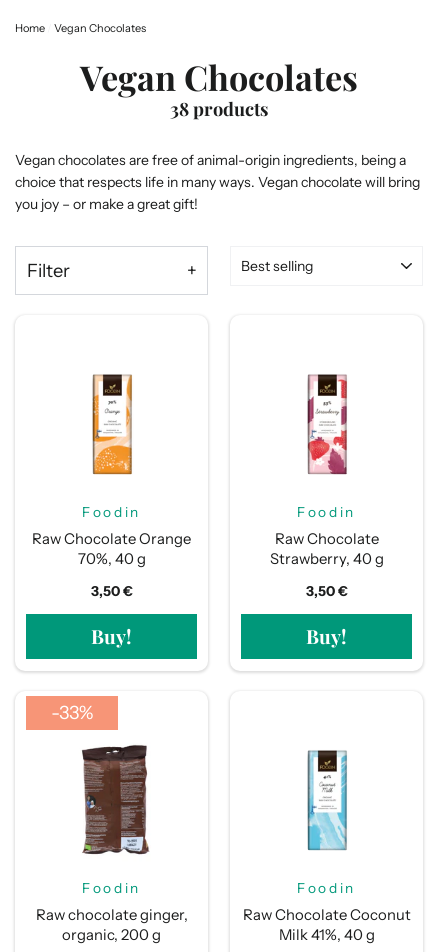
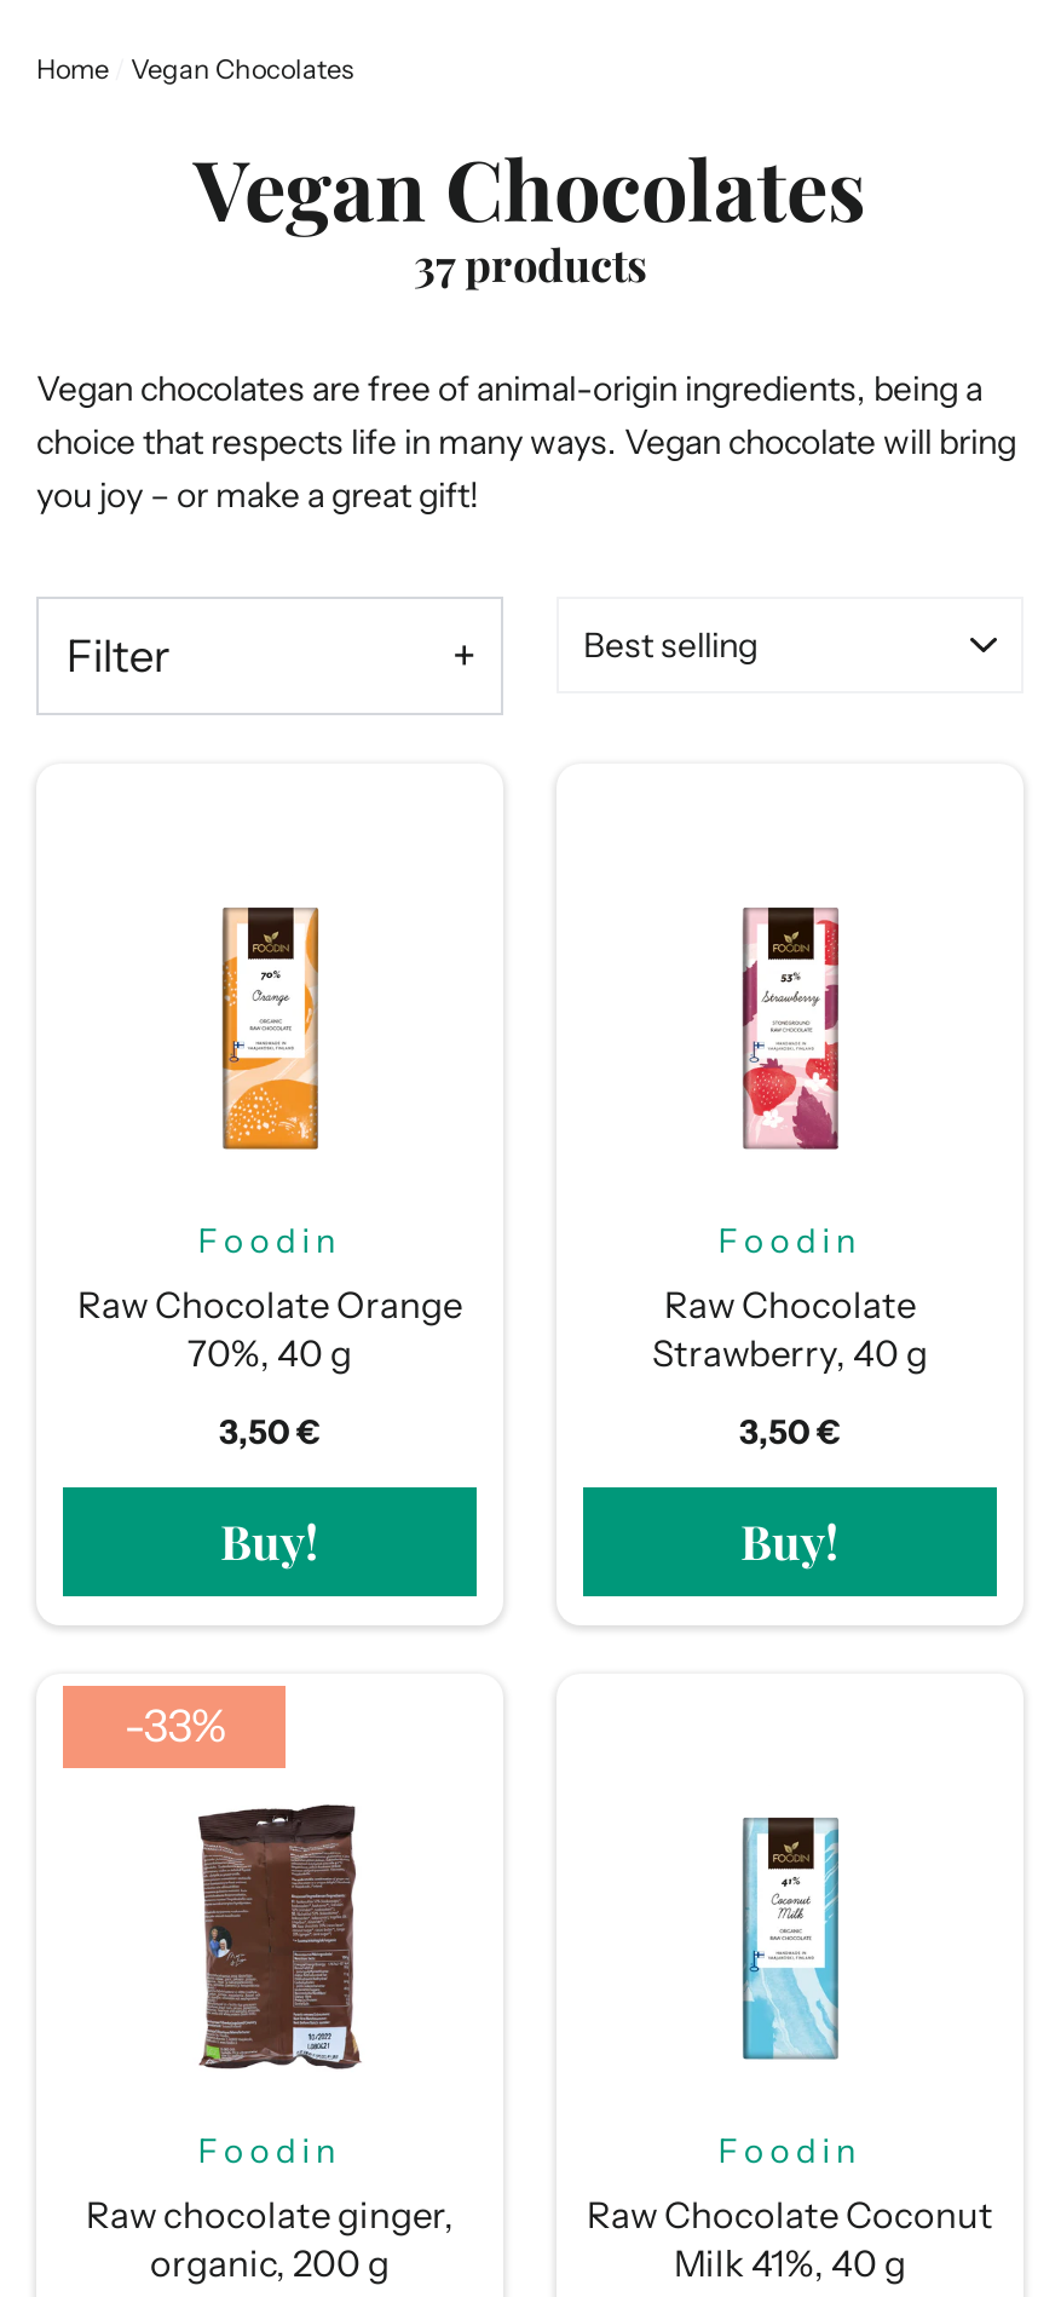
[170,96,268,121] 38 products -> [414,233,646,294] 37 products

